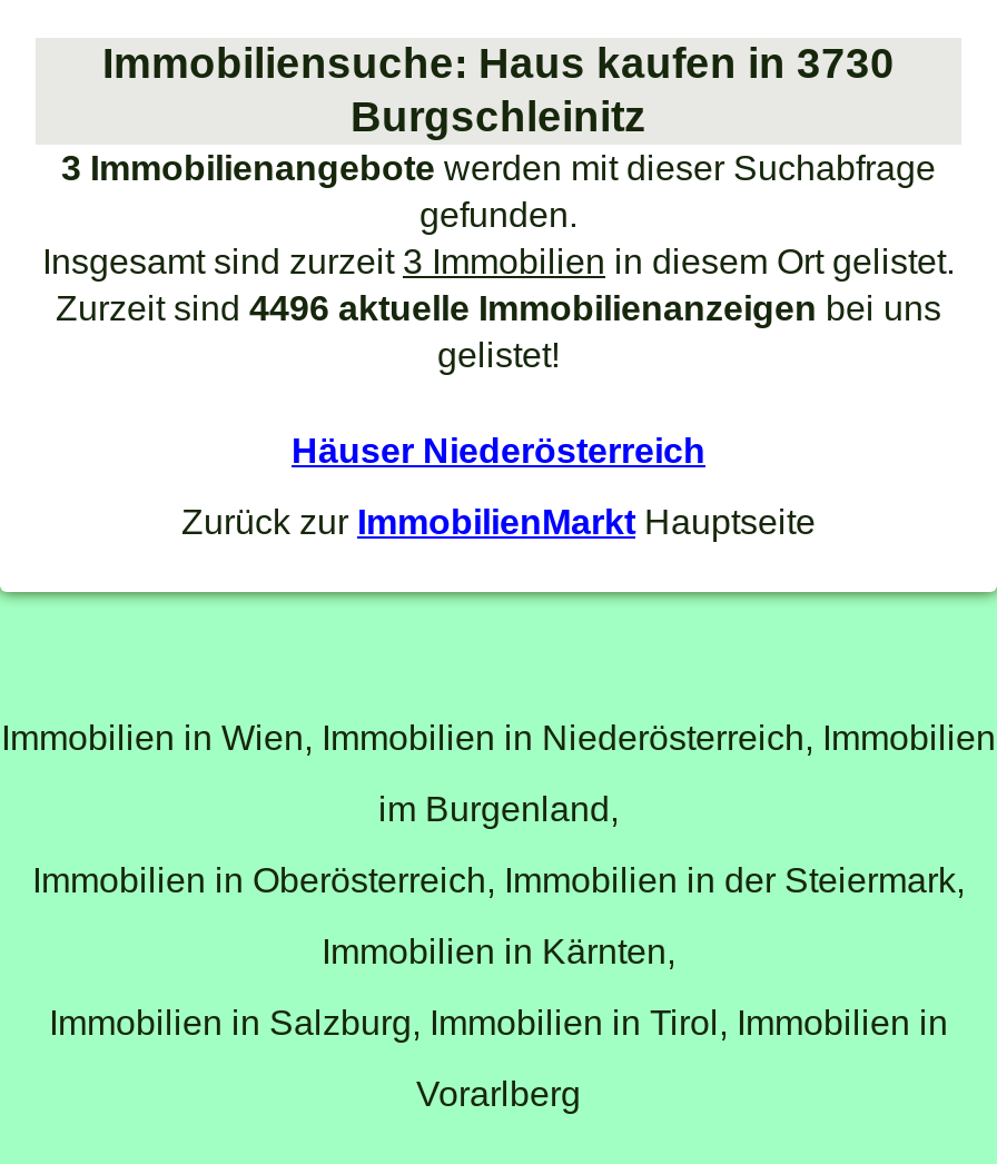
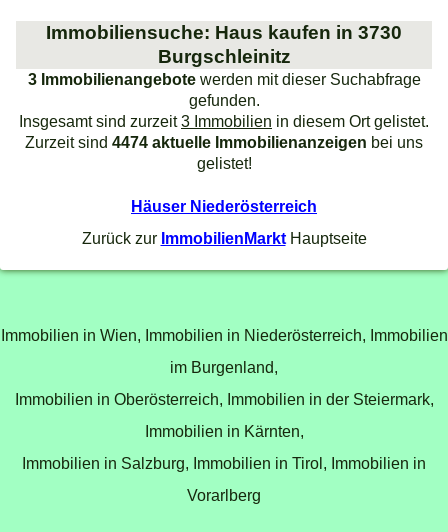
[56,287,941,327] Zurzeit sind 4496 aktuelle Immobilienanzeigen bei uns -> [25,133,423,151] Zurzeit sind 4474 aktuelle Immobilienanzeigen bei uns

